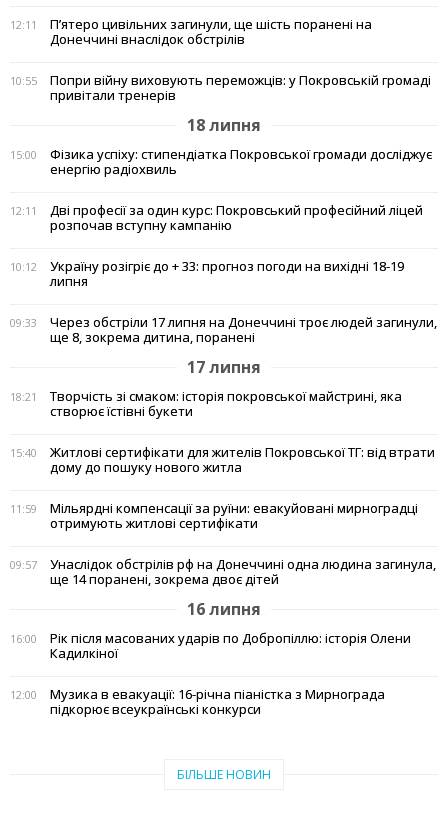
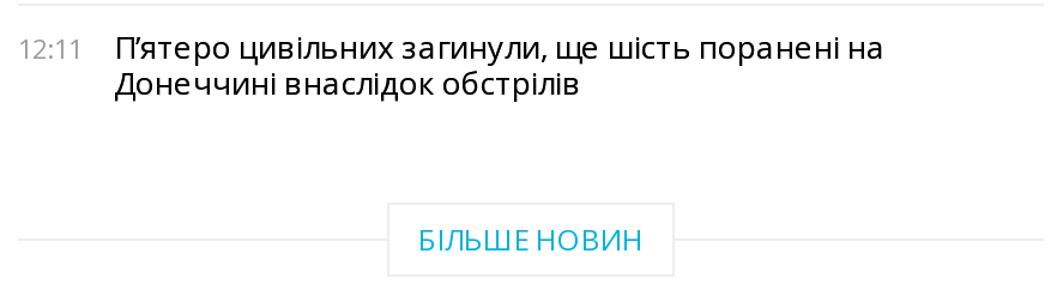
[10,71,437,718] 10:55 | Попри війну виховують переможців: у Покровській громаді | привітали тренерів | 18 липня | 15:00 | Фізика успіху: стипендіатка Покровської громади досліджує | енергію радіохвиль | 12:11 | Дві професії за один курс: Покровський професійний ліцей | розпочав вступну кампанію | 10:12 | Україну розігріє до + 33: прогноз погоди на вихідні 18-19 | липня | 09:33 | Через обстріли 17 липня на Донеччині троє людей загинули, | ще 8, зокрема дитина, поранені | 17 липня | 18:21 | Творчість зі смаком: історія покровської майстрині, яка | створює їстівні букети | 15:40 | Житлові сертифікати для жителів Покровської ТГ: від втрати | дому до пошуку нового житла | 11:59 | Мільярдні компенсації за руїни: евакуйовані мирноградці | отримують житлові сертифікати | 09:57 | Унаслідок обстрілів рф на Донеччині одна людина загинула, | ще 14 поранені, зокрема двоє дітей | 16 липня | 16:00 | Рік після масованих ударів по Добропіллю: історія Олени | Кадилкіної | 12:00 | Музика в евакуації: 16-річна піаністка з Мирнограда | підкорює всеукраїнські конкурси -> none

